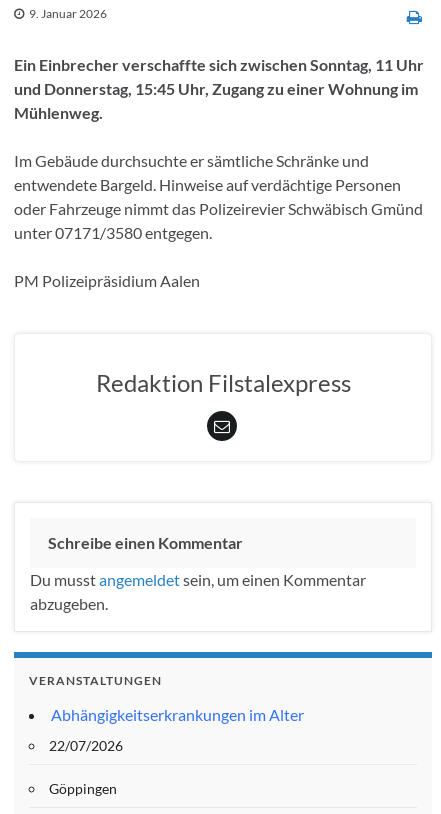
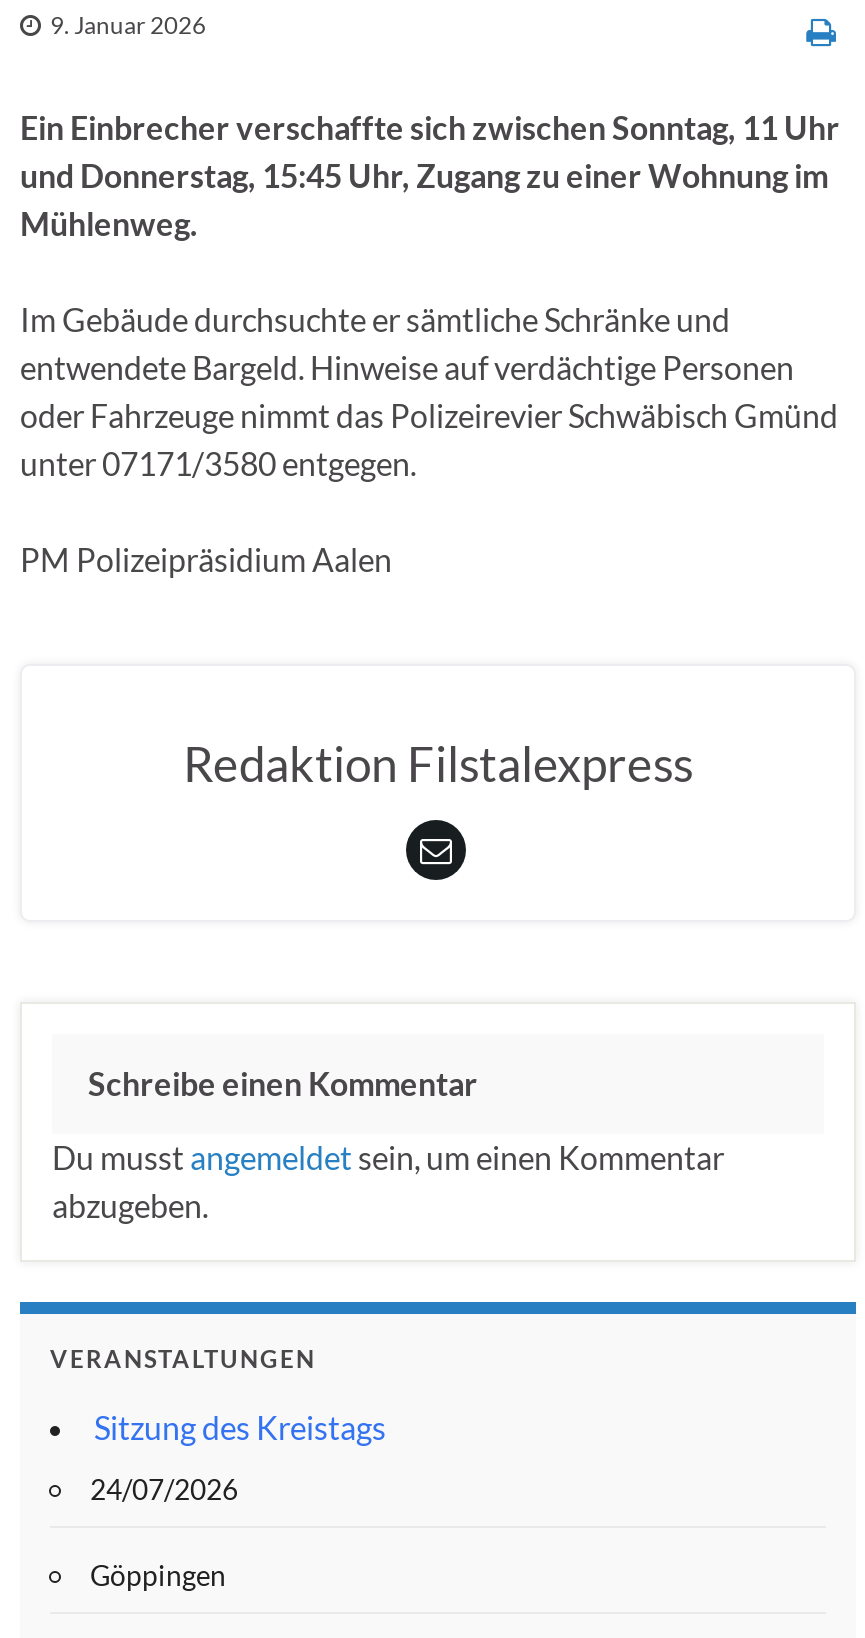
[51,705,304,724] Abhängigkeitserkrankungen im Alter -> [94,1408,386,1446] Sitzung des Kreistags
[49,737,123,754] 22/07/2026 -> [90,1472,238,1506] 24/07/2026

